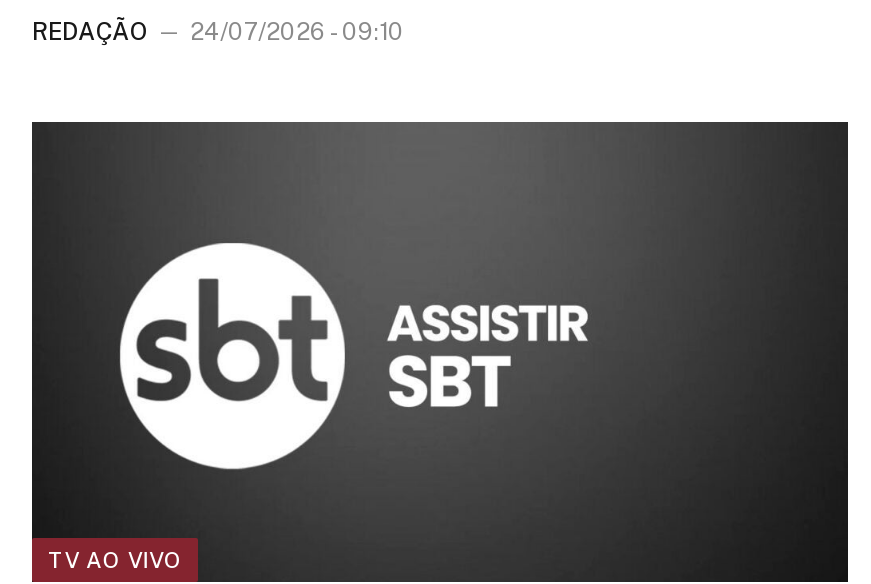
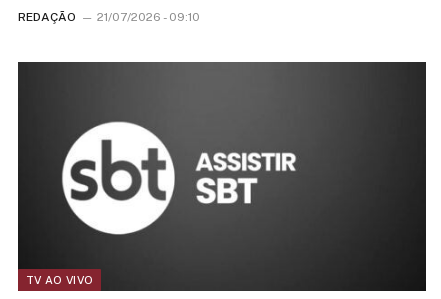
[32,18,404,46] REDAÇÃO 24/07/2026 - 09:10 -> [18,9,200,23] REDAÇÃO 21/07/2026 - 09:10

